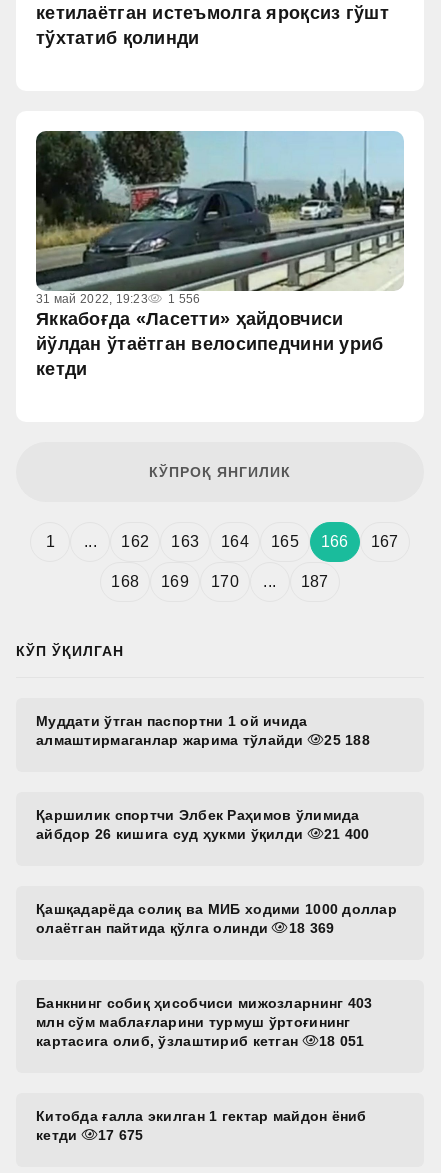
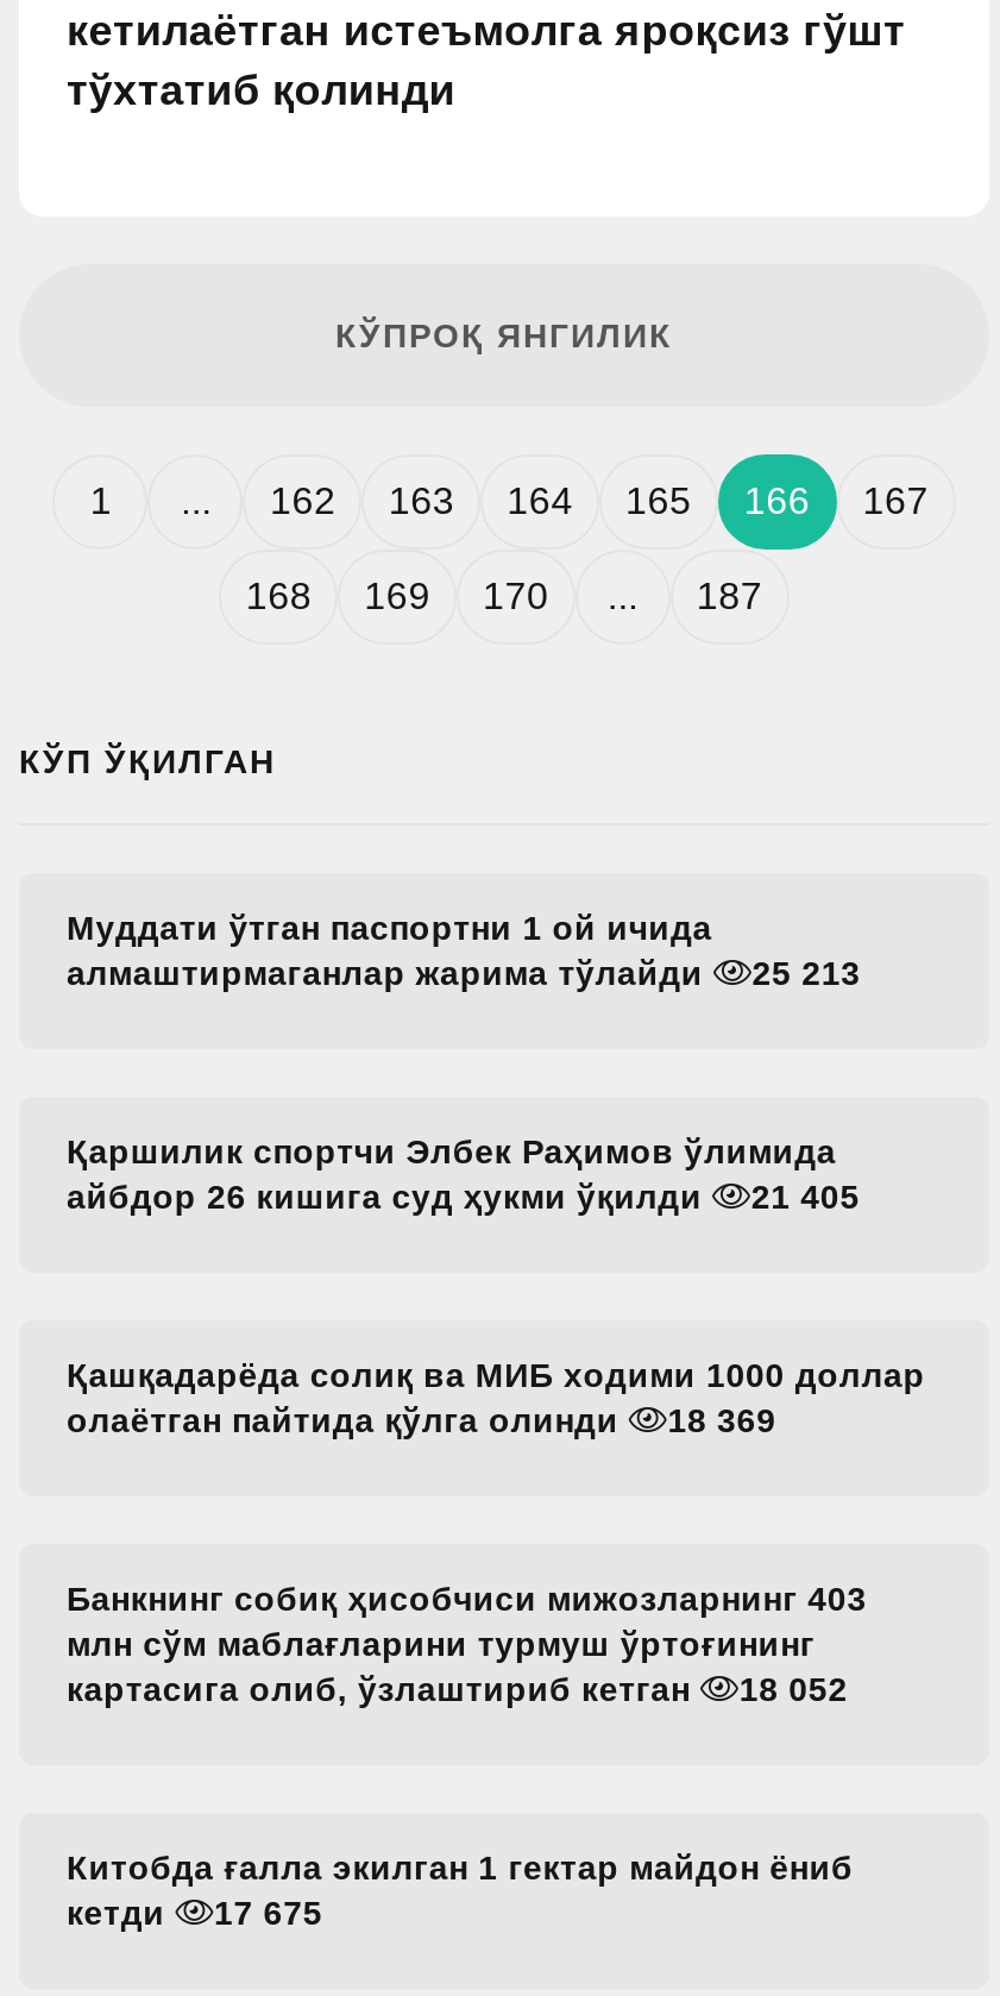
[35,130,405,379] [image] | 31 май 2022, 19:23 | 1 556 | Яккабоғда «Ласетти» ҳайдовчиси | йўлдан ўтаётган велосипедчини уриб | кетди -> none
[36,732,370,748] алмаштирмаганлар жарима тўлайди 25 188 -> [67,954,861,992] алмаштирмаганлар жарима тўлайди 25 213
[36,826,369,842] айбдор 26 кишига суд ҳукми ўқилди 21 400 -> [67,1178,860,1216] айбдор 26 кишига суд ҳукми ўқилди 21 405
[36,1033,364,1049] картасига олиб, ўзлаштириб кетган 18 051 -> [67,1670,848,1708] картасига олиб, ўзлаштириб кетган 18 052

